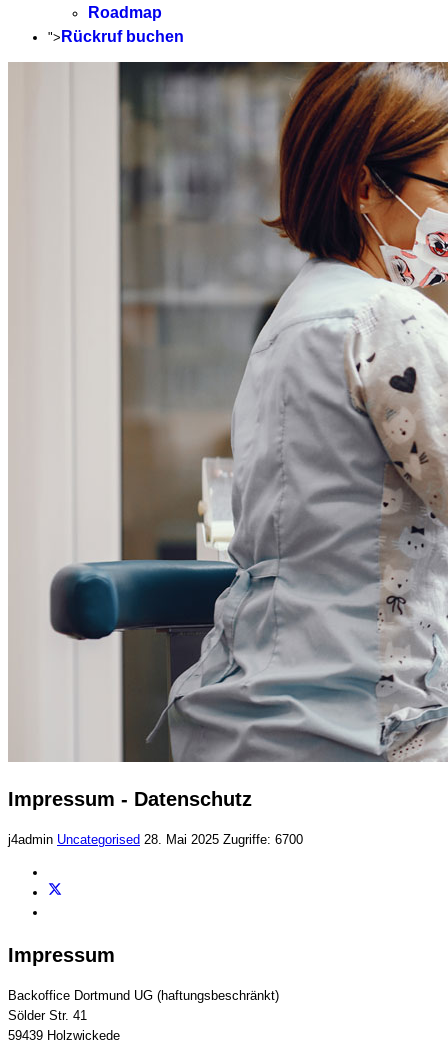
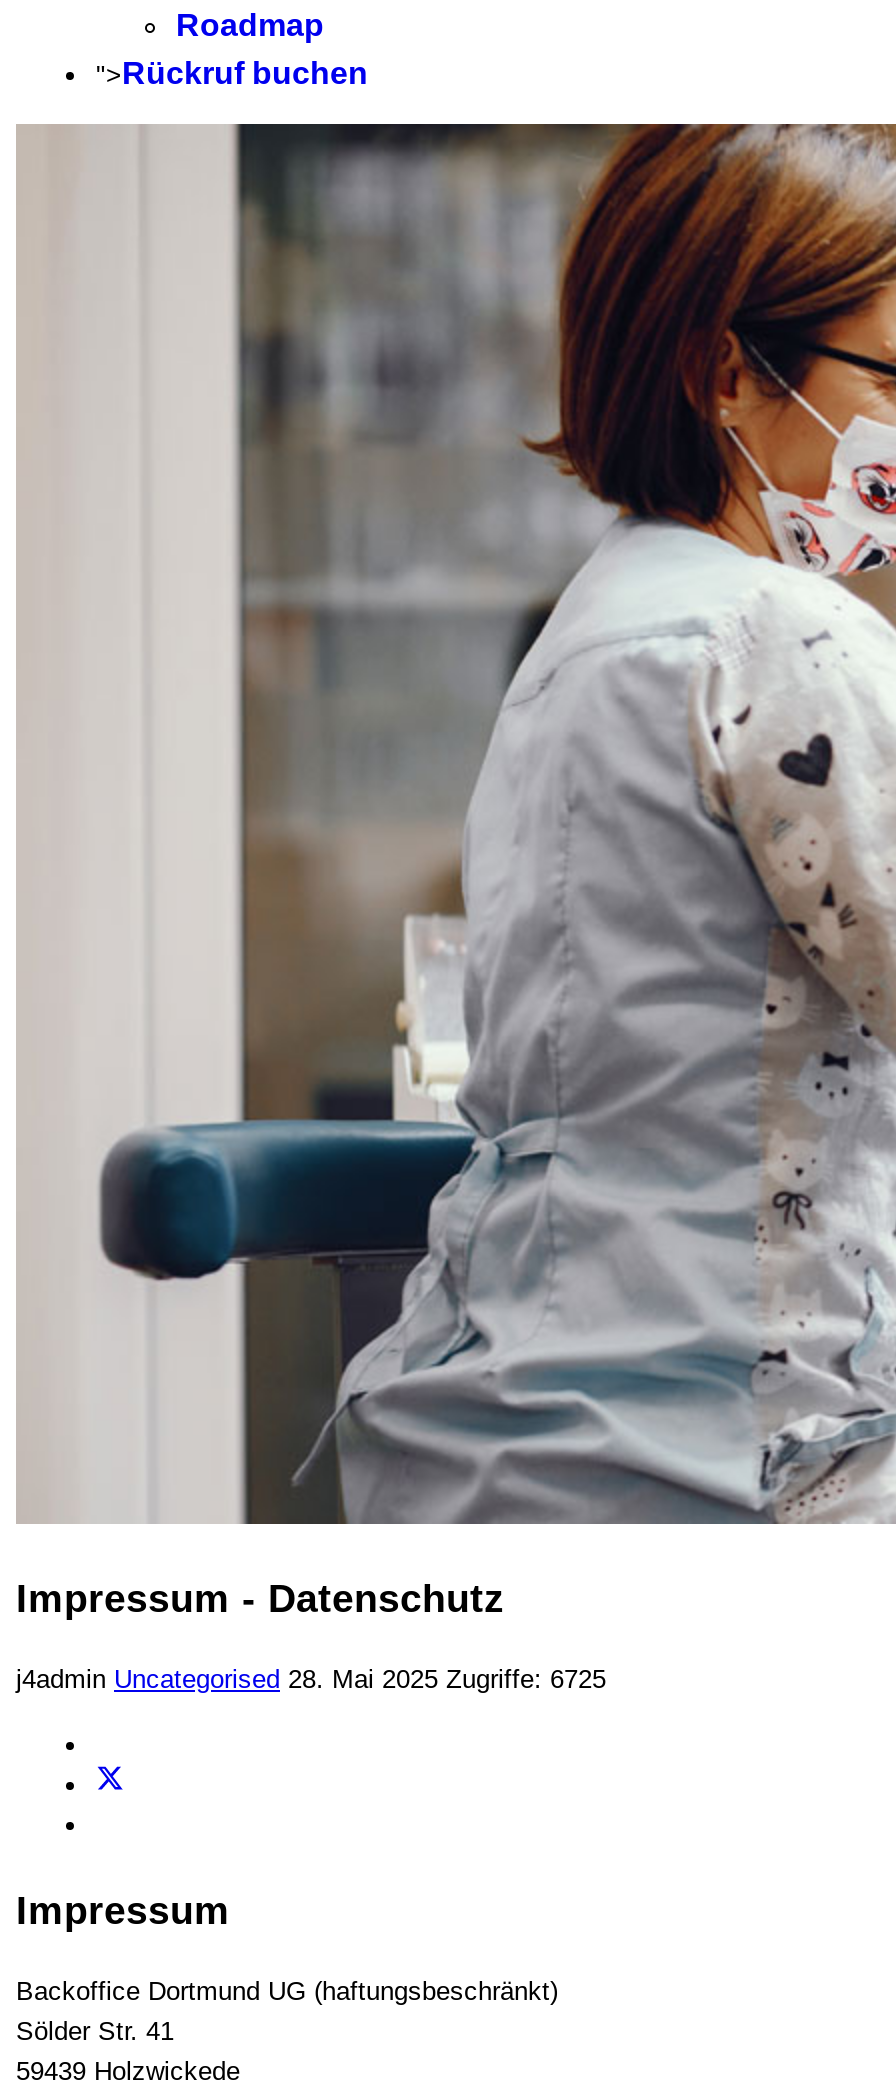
[8,832,303,847] j4admin Uncategorised 28. Mai 2025 Zugriffe: 6700 -> [16,1665,606,1695] j4admin Uncategorised 28. Mai 2025 Zugriffe: 6725

